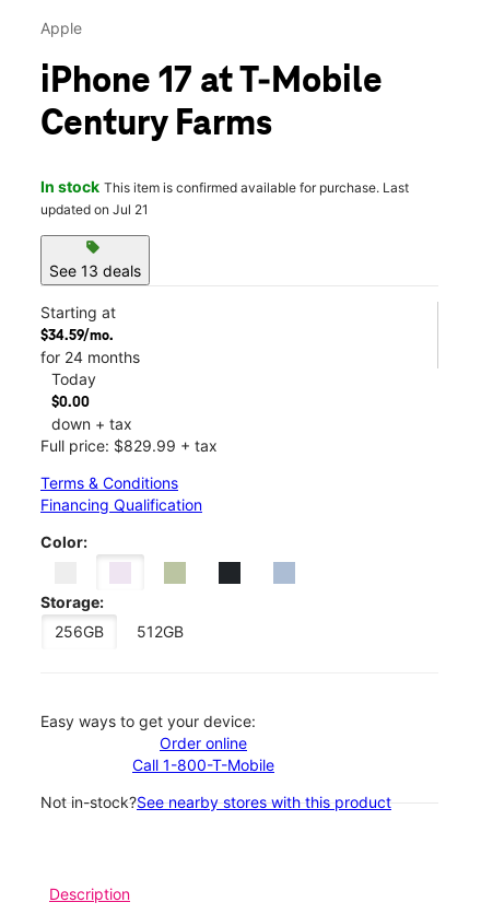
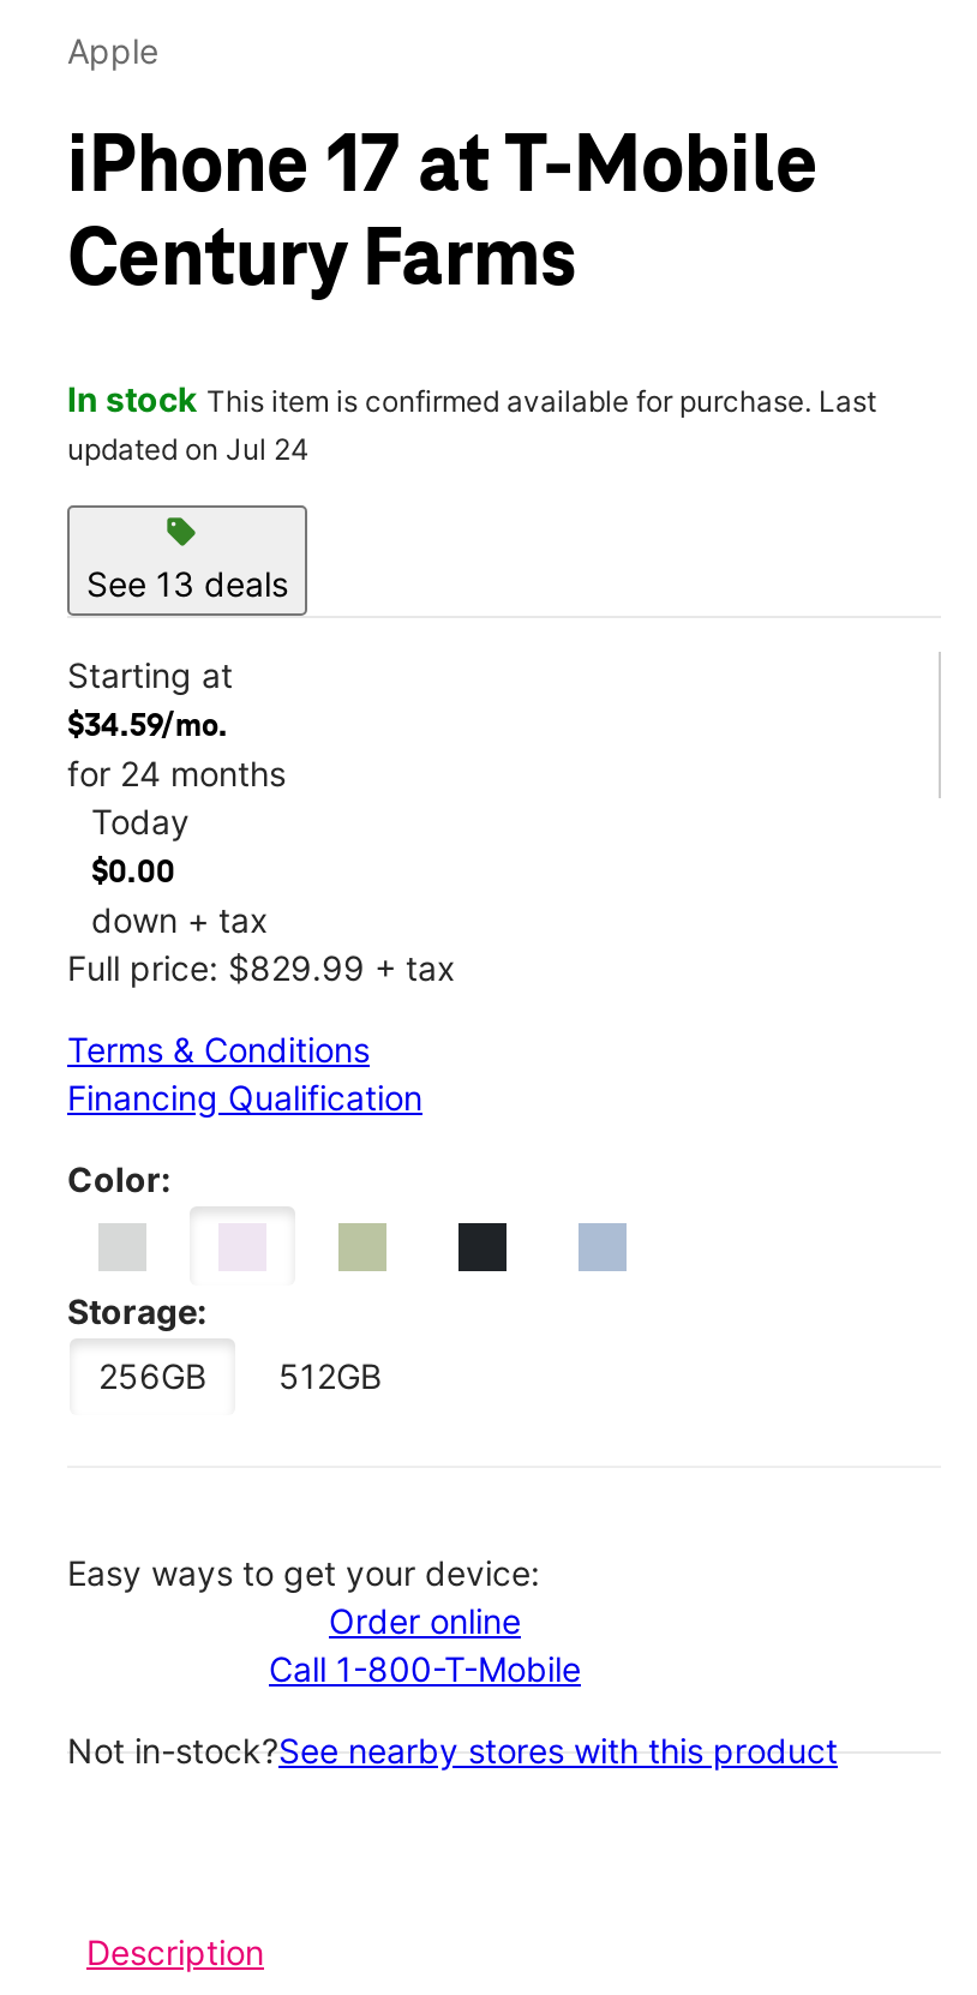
[40,201,149,217] updated on Jul 21 -> [67,431,310,467] updated on Jul 24

